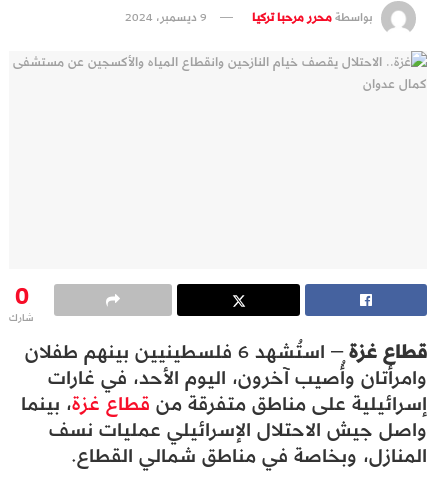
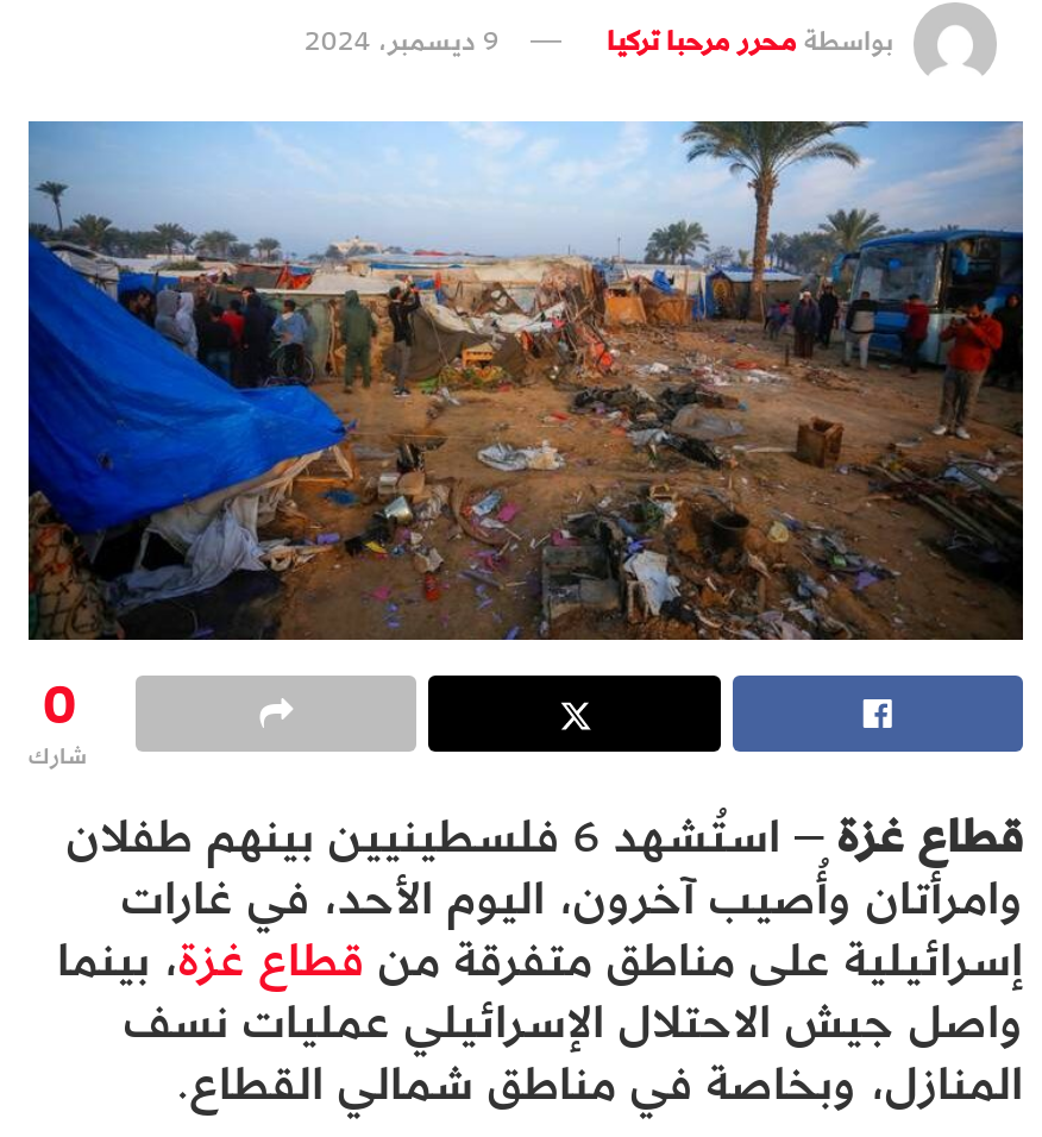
none -> [26,119,1025,642] [image]

